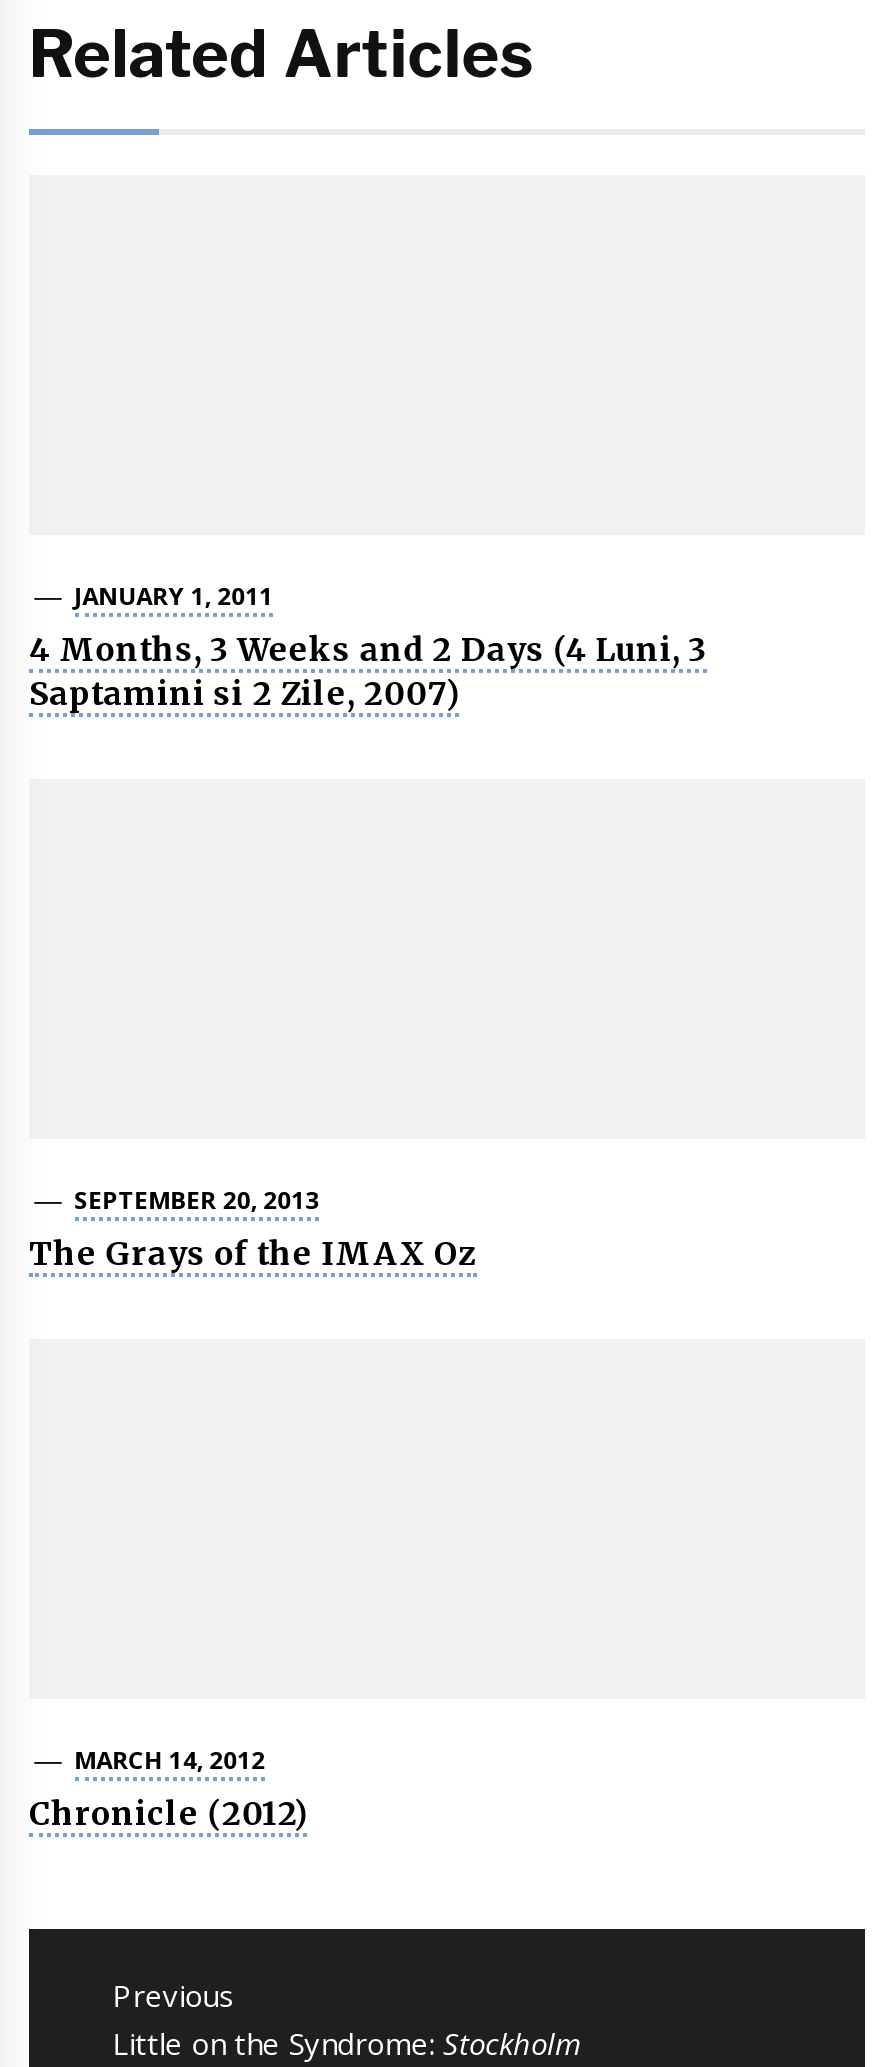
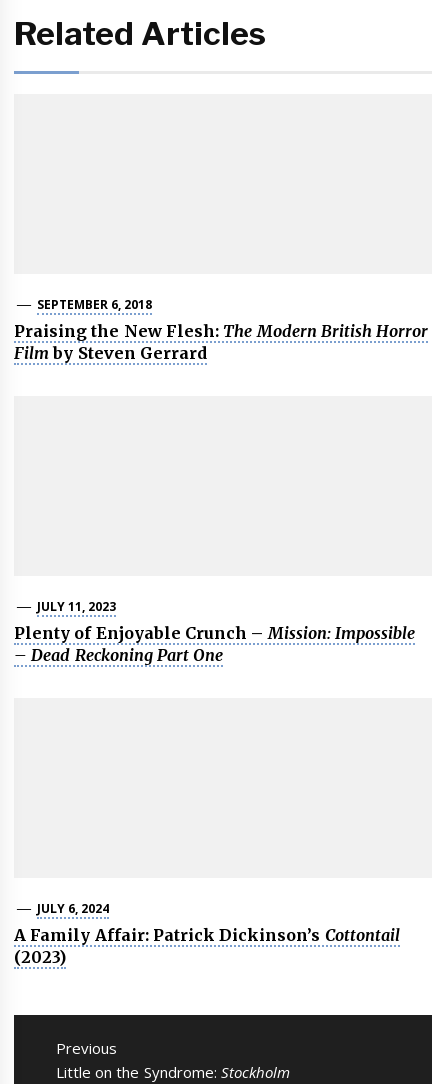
[29,579,706,713] JANUARY 1, 2011 | 4 Months, 3 Weeks and 2 Days (4 Luni, 3 | Saptamini si 2 Zile, 2007) -> [14,296,428,363] SEPTEMBER 6, 2018 | Praising the New Flesh: The Modern British Horror | Filmby Steven Gerrard
[29,1183,476,1273] SEPTEMBER 20, 2013 | The Grays of the IMAX Oz -> [14,598,415,665] JULY 11, 2023 | Plenty of Enjoyable Crunch – Mission: Impossible | – Dead Reckoning Part One
[29,1743,308,1833] MARCH 14, 2012 | Chronicle (2012) -> [14,900,399,967] JULY 6, 2024 | A Family Affair: Patrick Dickinson’s Cottontail | (2023)

